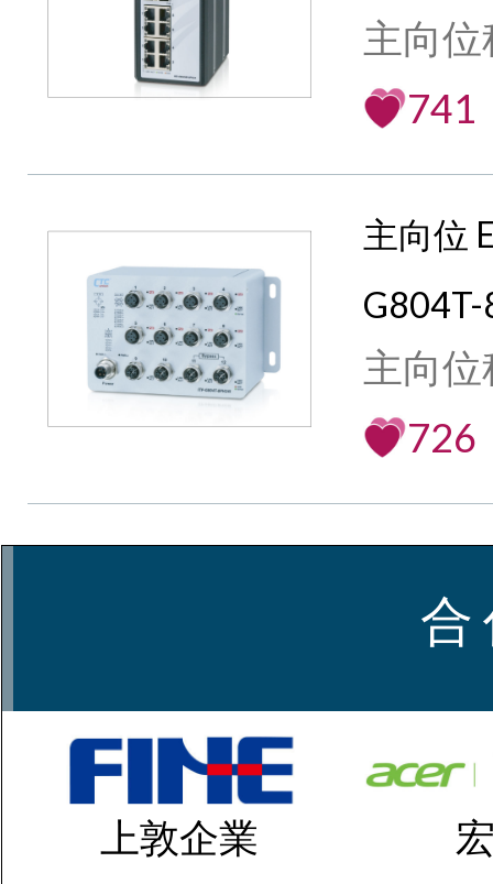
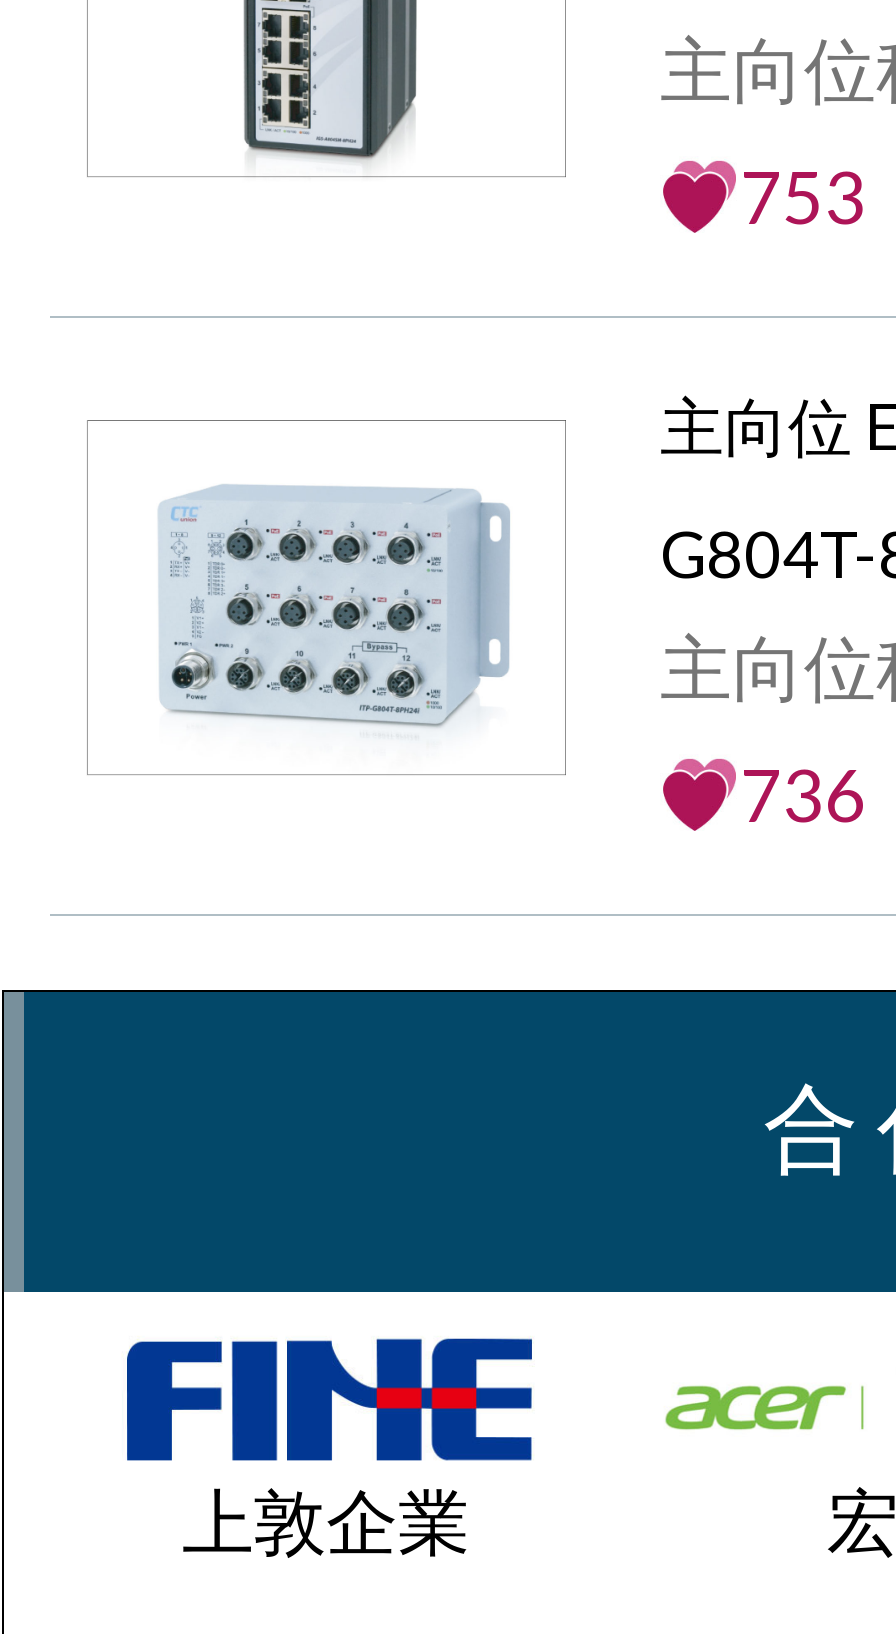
[407,84,476,132] 741 -> [740,152,866,240] 753
[407,413,476,461] 726 -> [740,750,866,838] 736

